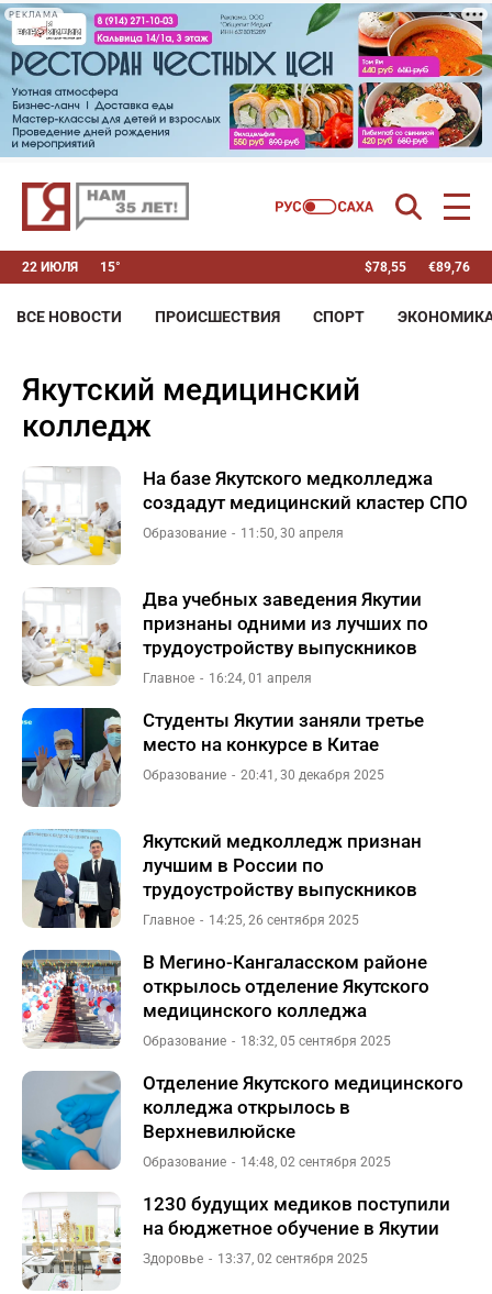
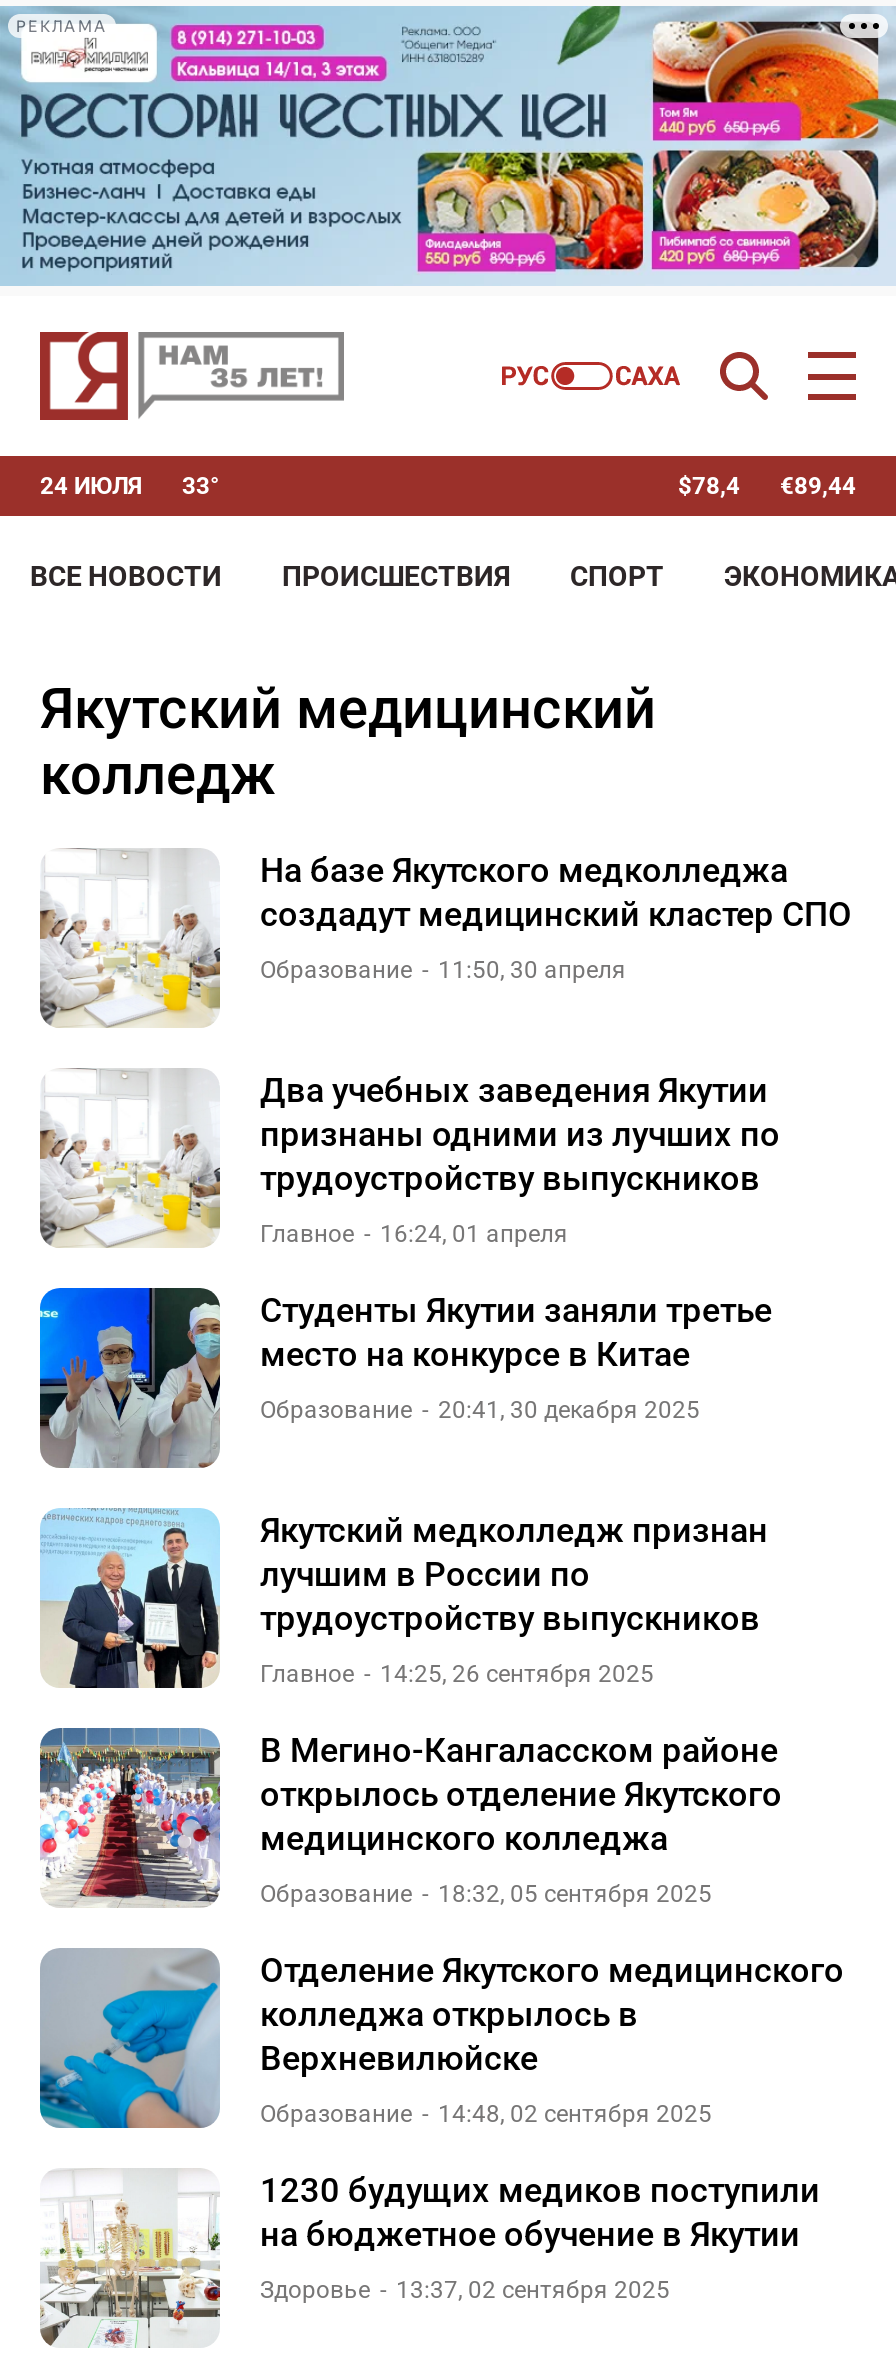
[22,259,78,275] 22 ИЮЛЯ -> [40,472,142,500] 24 ИЮЛЯ
[100,259,121,275] 15° -> [182,472,220,500] 33°
[365,259,406,275] $78,55 -> [678,472,740,500] $78,4
[428,259,470,275] €89,76 -> [780,472,856,500] €89,44

